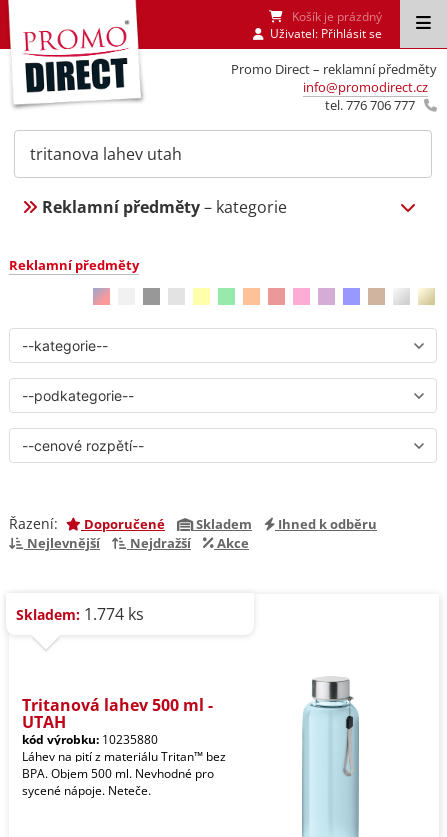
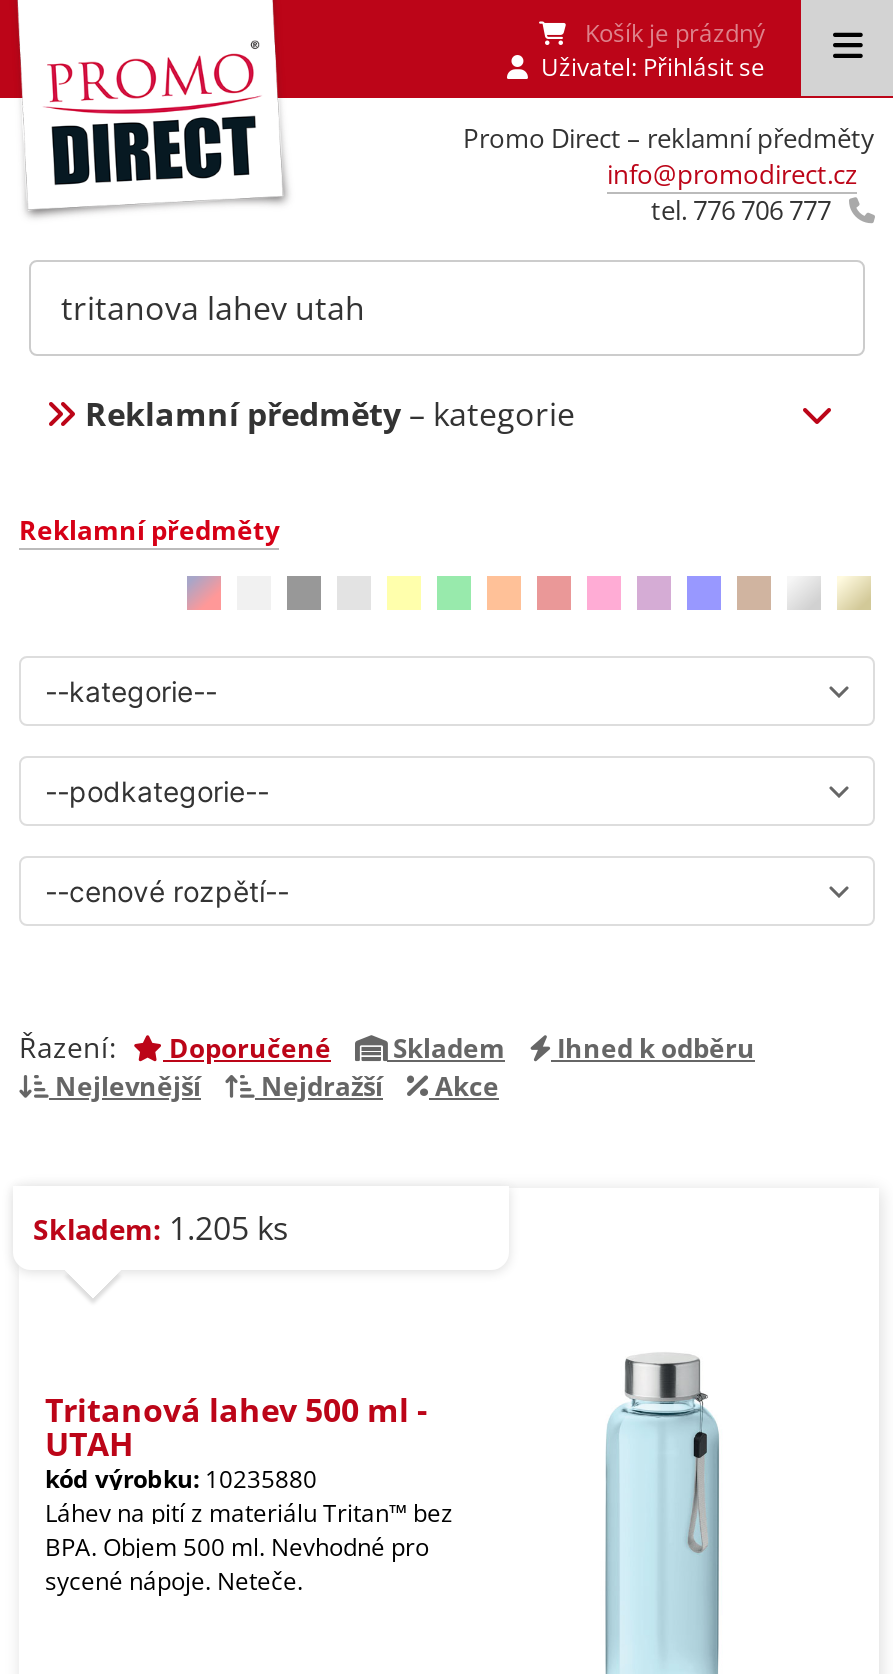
[16,603,144,625] Skladem: 1.774 ks -> [33,1206,289,1250] Skladem: 1.205 ks

